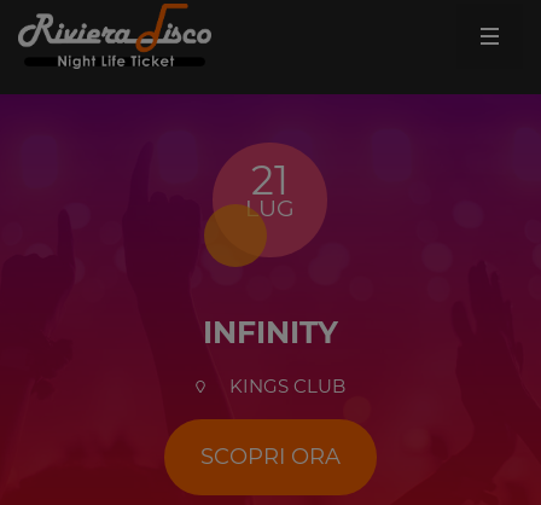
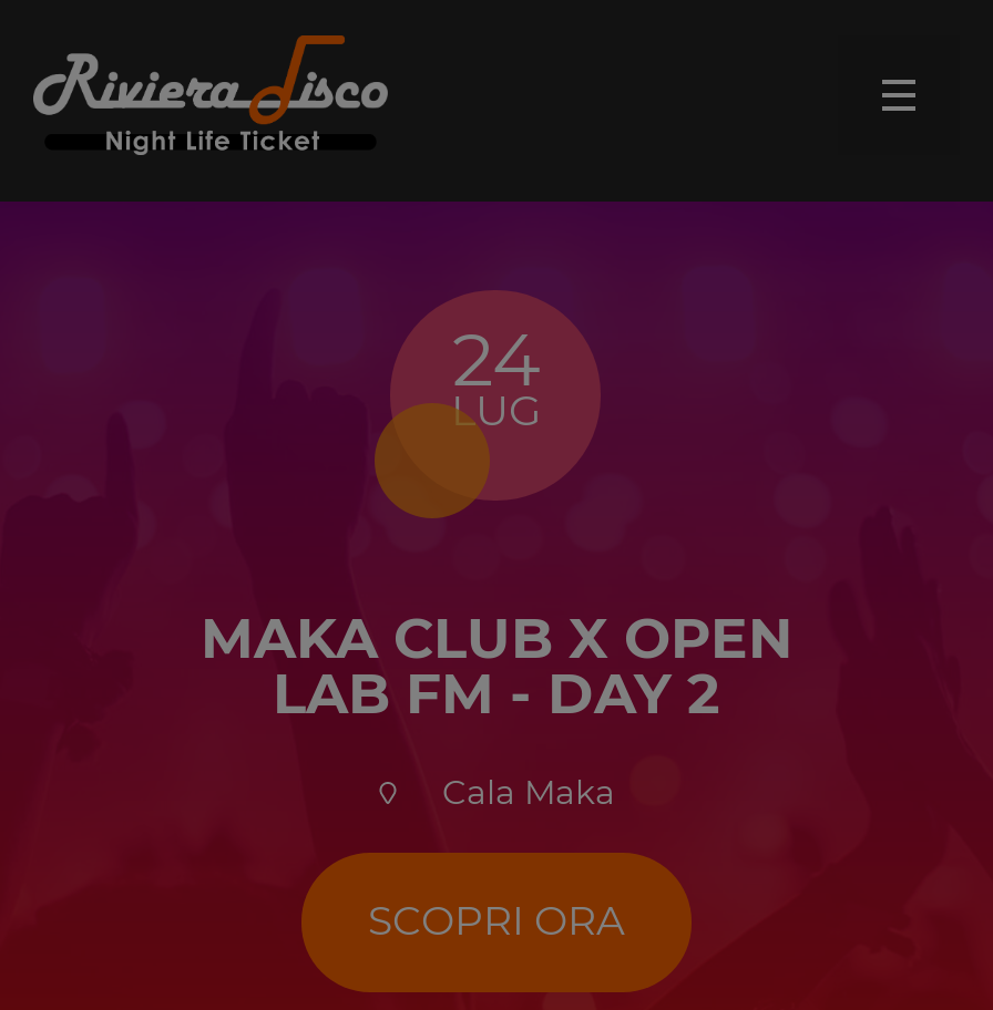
[252,156,289,204] 21 -> [452,315,541,403] 24
[203,314,338,350] INFINITY -> [201,605,792,726] MAKA CLUB X OPEN | LAB FM - DAY 2
[225,375,346,397] KINGS CLUB -> [433,771,615,813] Cala Maka

